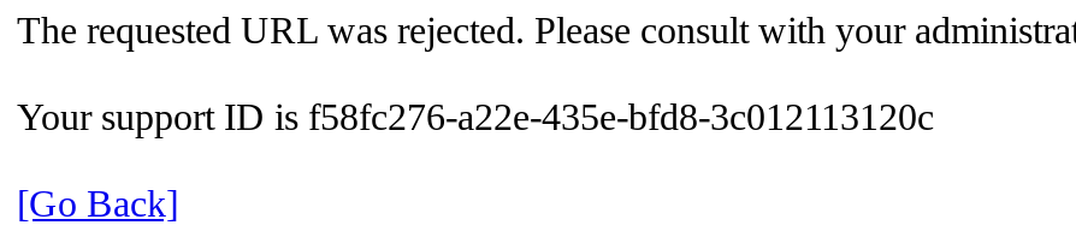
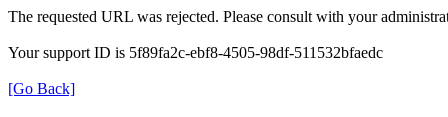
[17,96,934,137] Your support ID is f58fc276-a22e-435e-bfd8-3c012113120c -> [8,44,383,61] Your support ID is 5f89fa2c-ebf8-4505-98df-511532bfaedc

